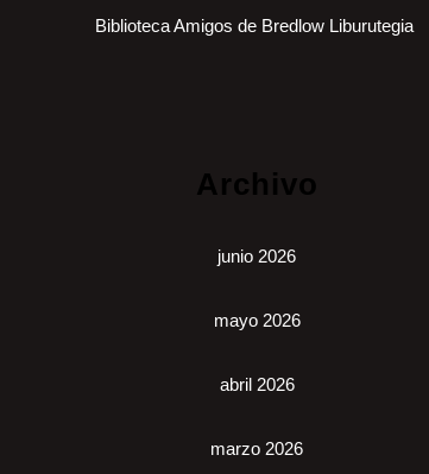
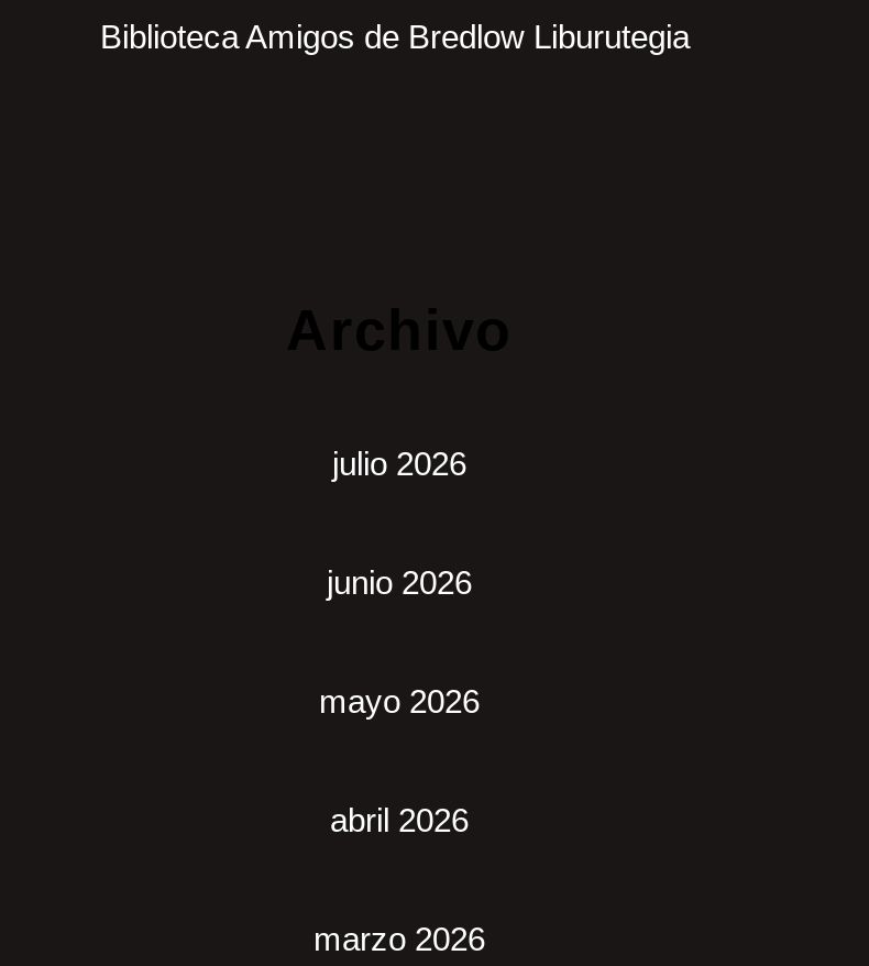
none -> [332,444,466,481] julio 2026

